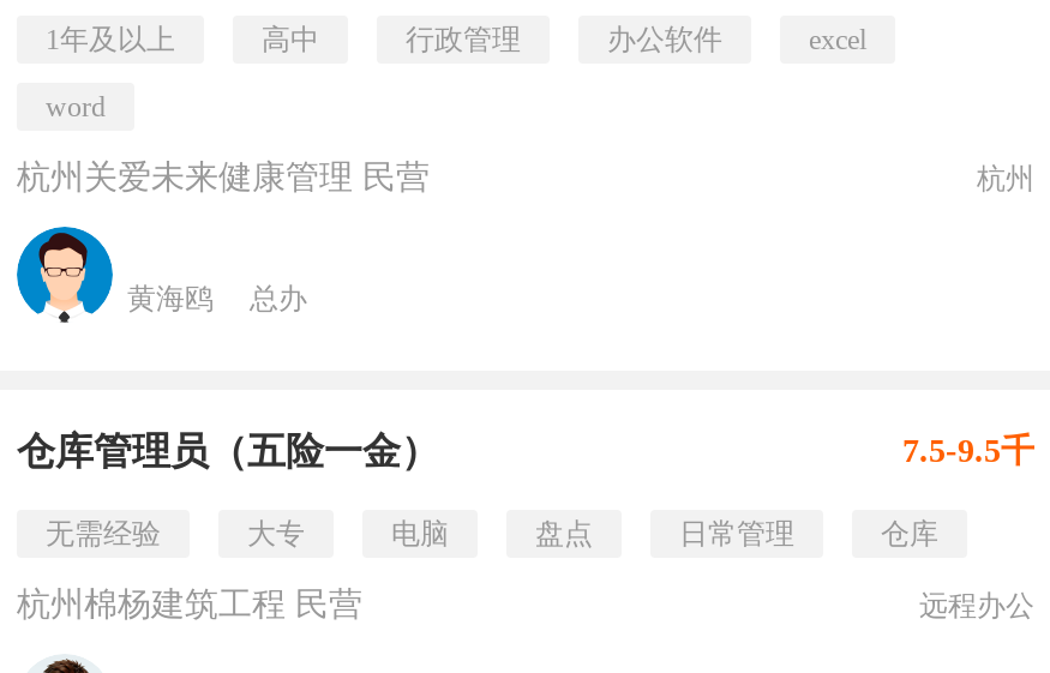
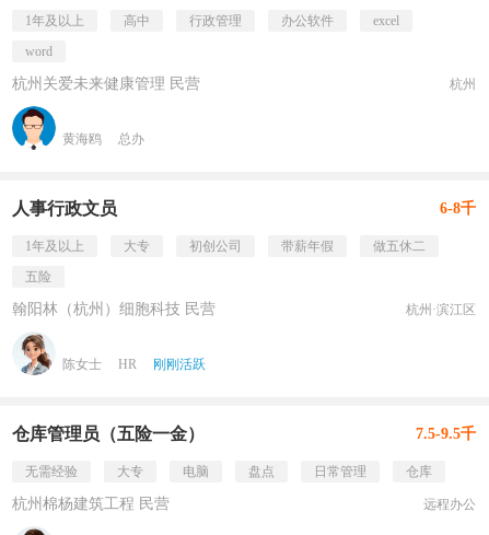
none -> [12,199,476,317] 人事行政文员 | 6-8千 | 1年及以上 | 大专 | 初创公司 | 带薪年假 | 做五休二 | 五险 | 翰阳林（杭州）细胞科技 民营 | 杭州·滨江区
none -> [13,332,206,375] [image] | 陈女士 | HR | 刚刚活跃

